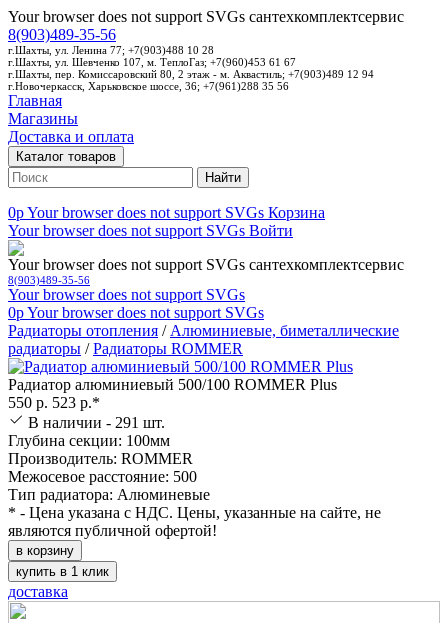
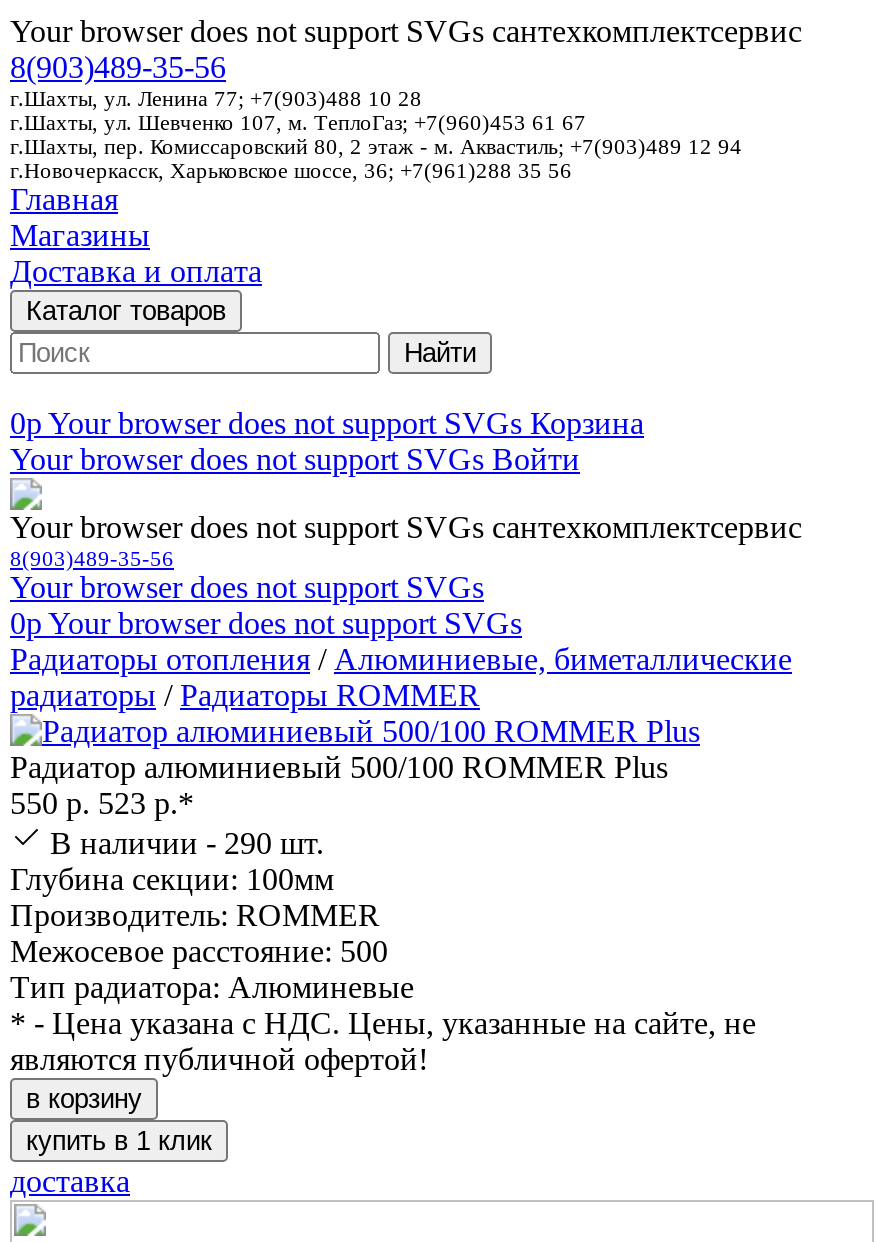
[24,414,165,431] В наличии - 291 шт. -> [42,826,324,860] В наличии - 290 шт.

